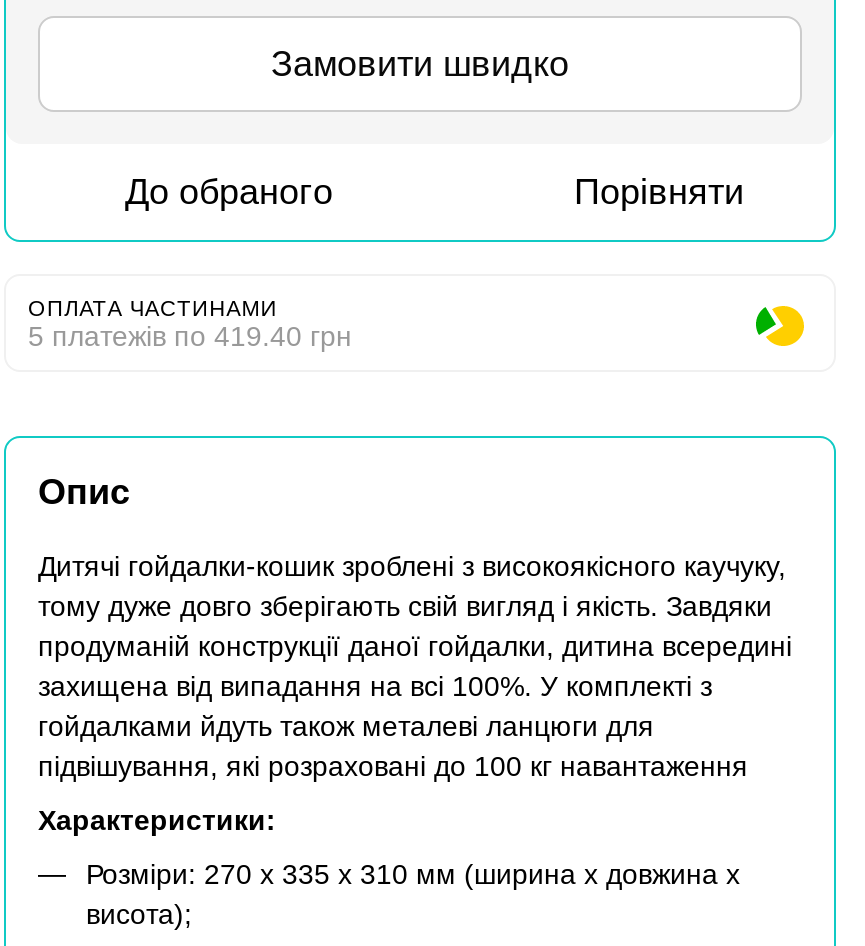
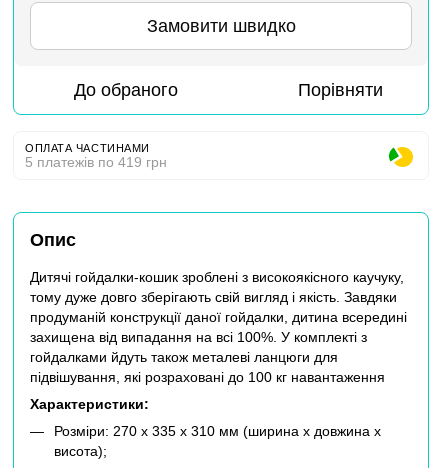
[28,320,352,352] 5 платежів по 419.40 грн -> [25,154,167,170] 5 платежів по 419 грн

